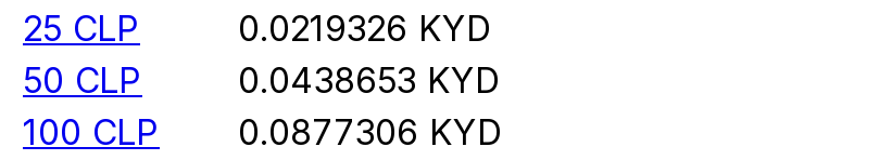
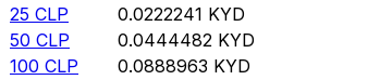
[238,7,492,50] 0.0219326 KYD -> [118,4,245,25] 0.0222241 KYD
[238,59,501,102] 0.0438653 KYD -> [118,30,255,51] 0.0444482 KYD
[23,111,503,154] 100 CLP 0.0877306 KYD -> [10,55,250,77] 100 CLP 0.0888963 KYD

